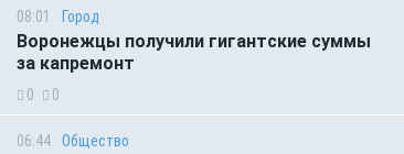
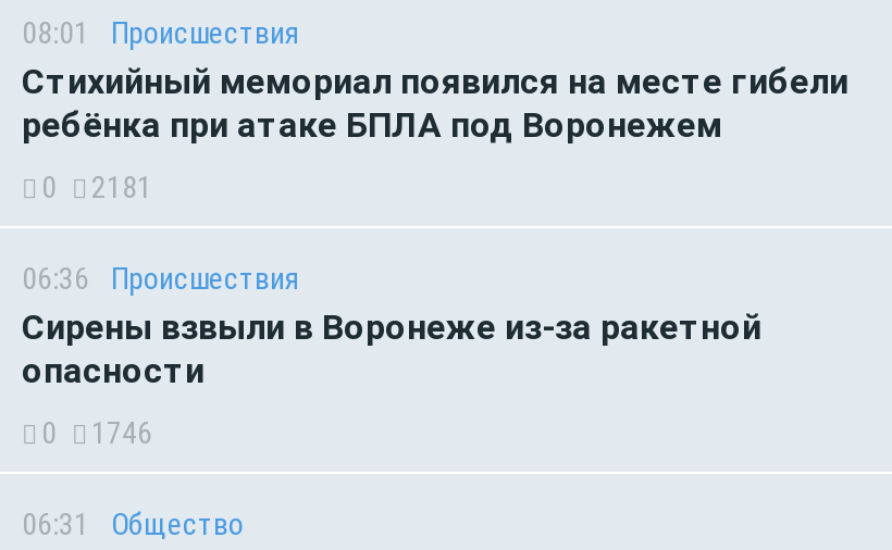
[17,8,371,74] Город | Воронежцы получили гигантские суммы | за капремонт -> [22,16,848,147] Происшествия | Стихийный мемориал появился на месте гибели | ребёнка при атаке БПЛА под Воронежем
none -> [22,170,761,392] 2181 | 06:36 | Происшествия | Сирены взвыли в Воронеже из-за ракетной | опасности
[17,132,51,150] 06:44 -> [22,416,152,542] 1746 | 06:31

